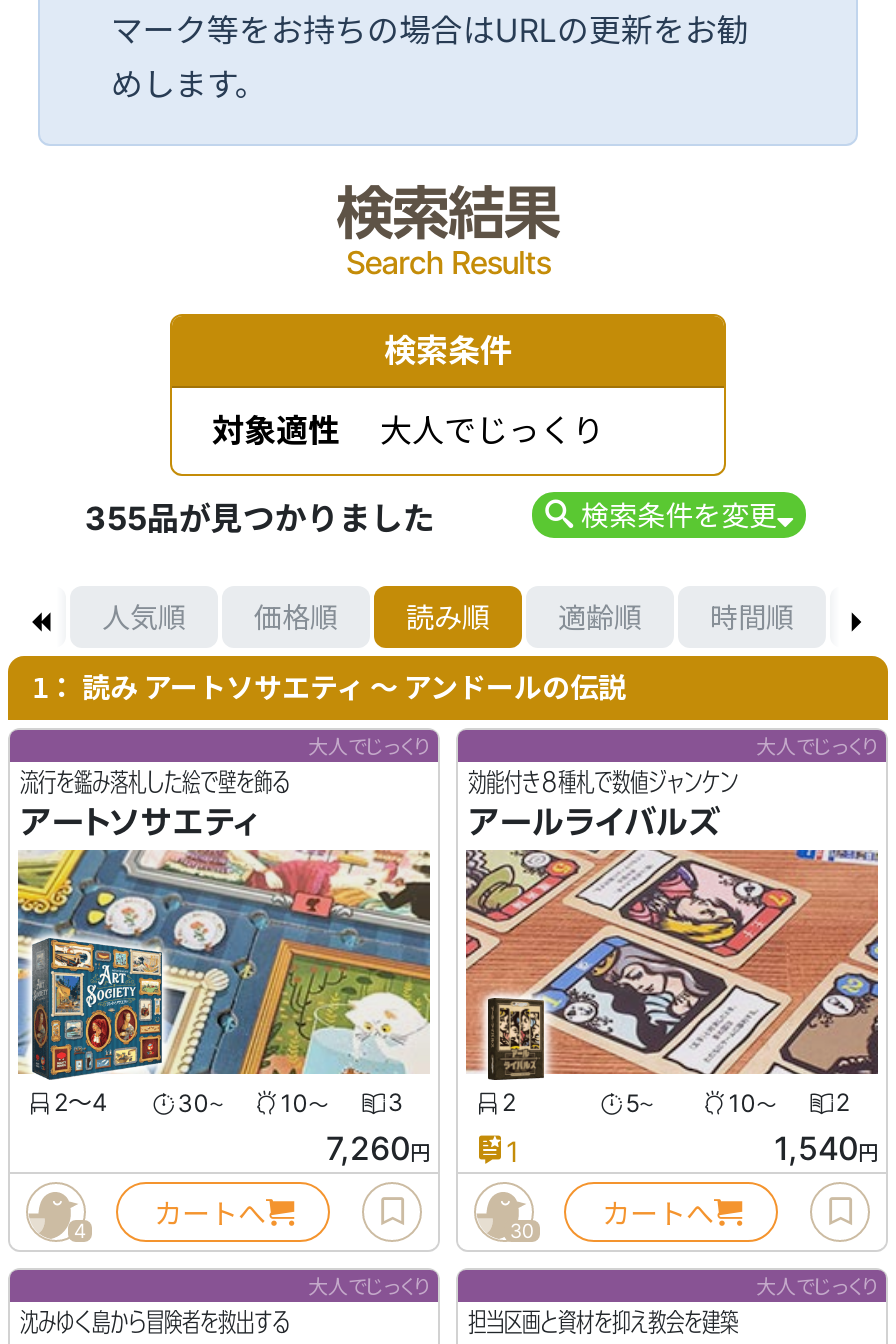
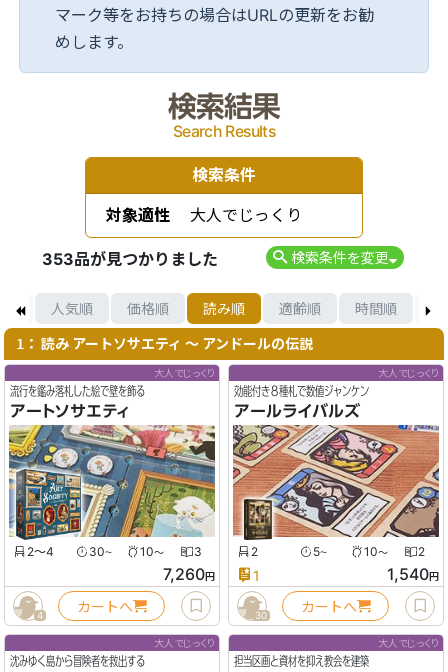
[85,498,435,538] 355品が見つかりました -> [42,249,218,269] 353品が見つかりました

